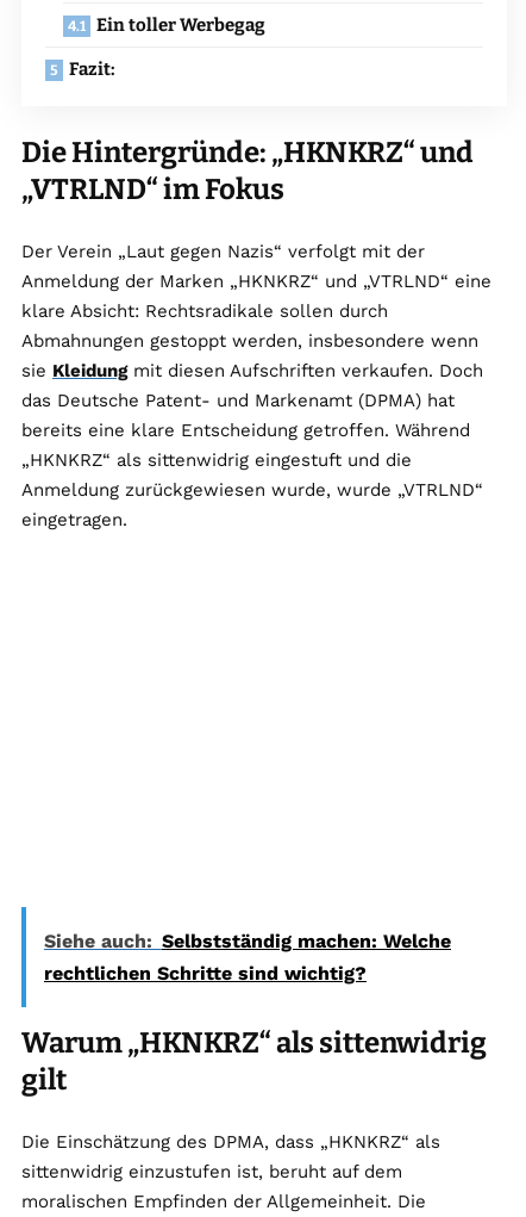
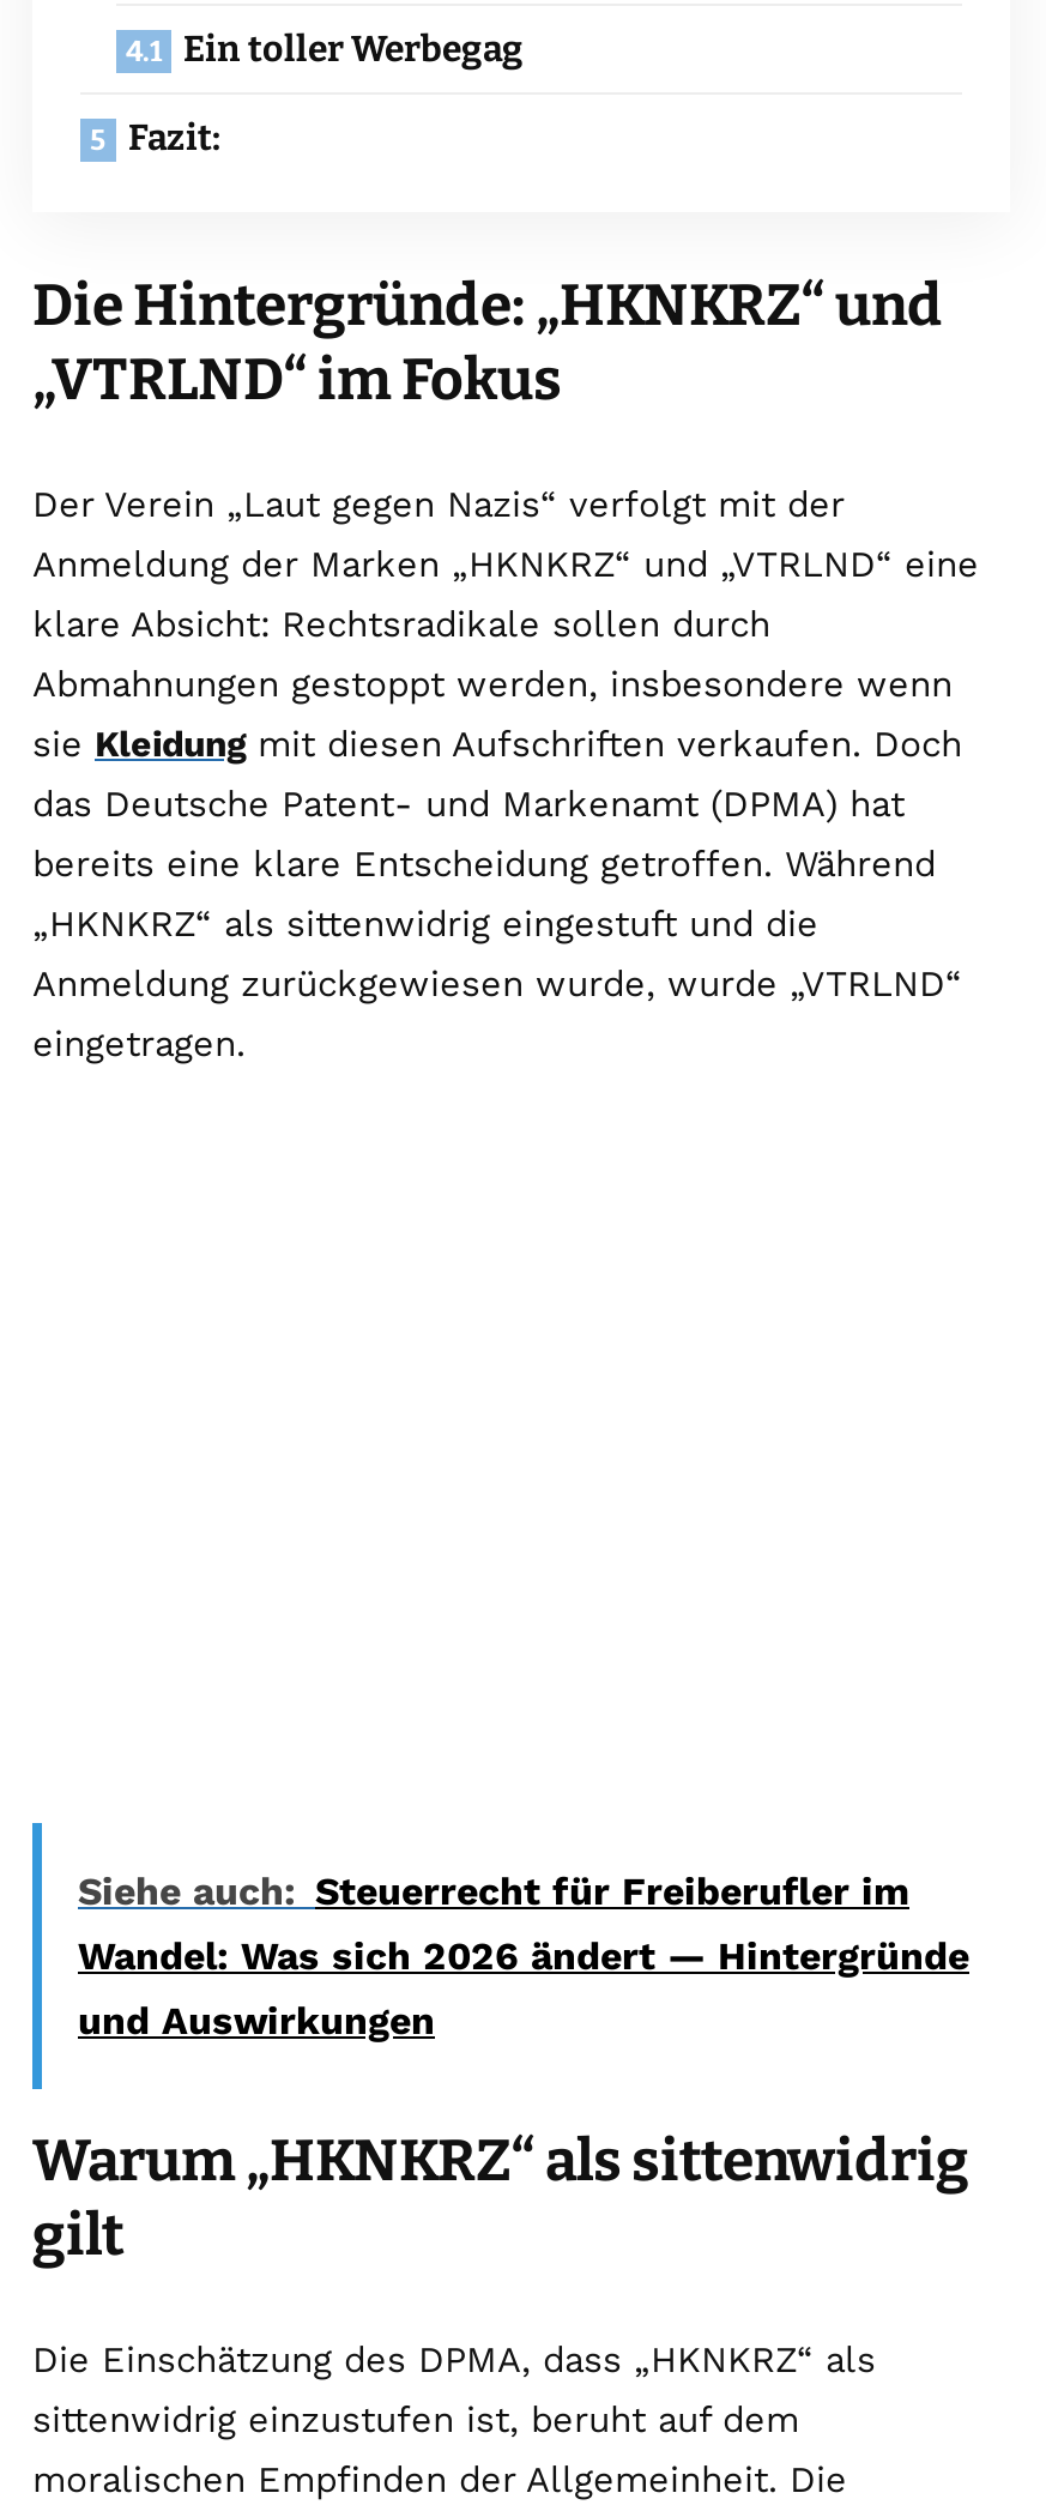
[44,930,451,985] Siehe auch: Selbstständig machen: Welche | rechtlichen Schritte sind wichtig? -> [78,1869,969,2044] Siehe auch: Steuerrecht für Freiberufler im | Wandel: Was sich 2026 ändert — Hintergründe | und Auswirkungen

